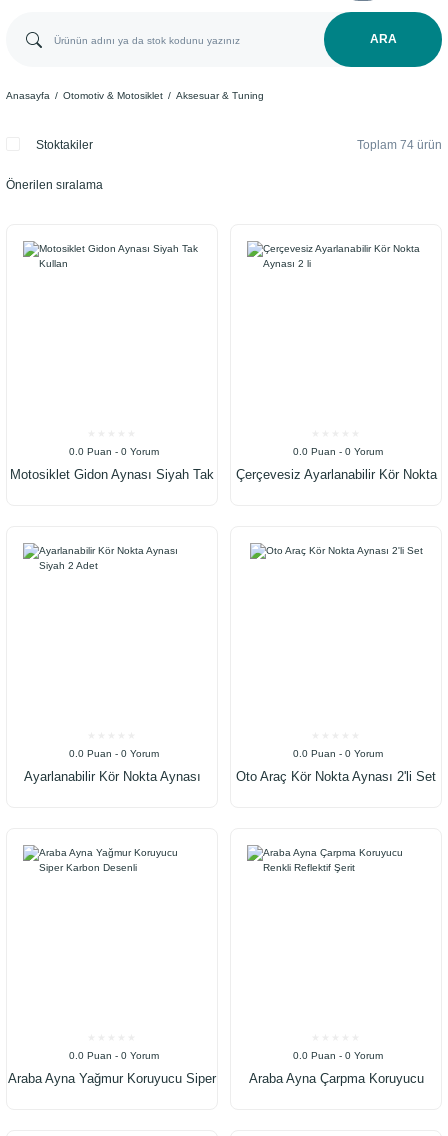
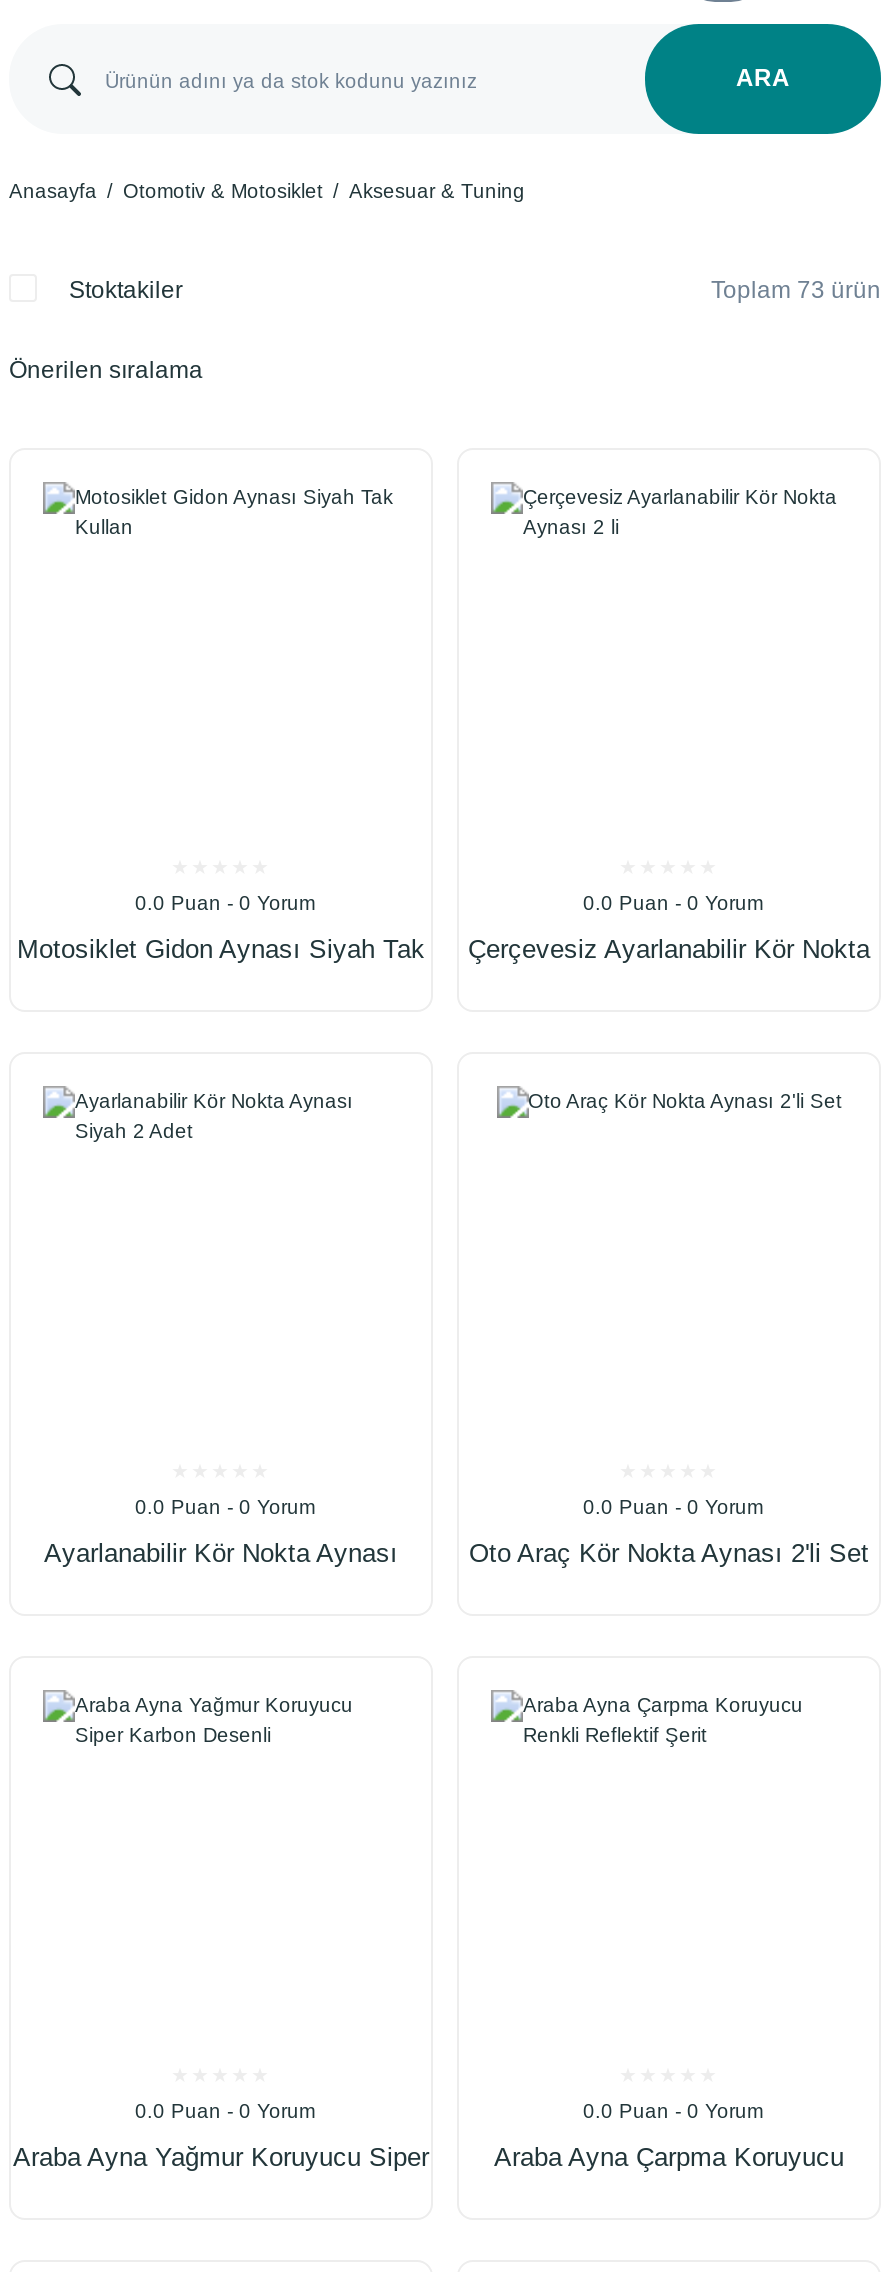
[357,138,442,152] Toplam 74 ürün -> [711,276,881,304] Toplam 73 ürün

